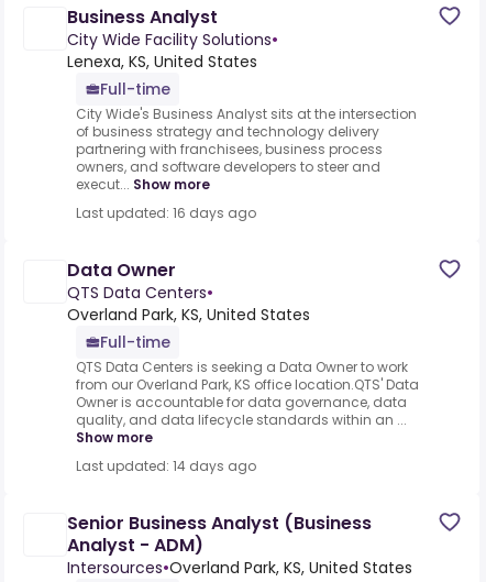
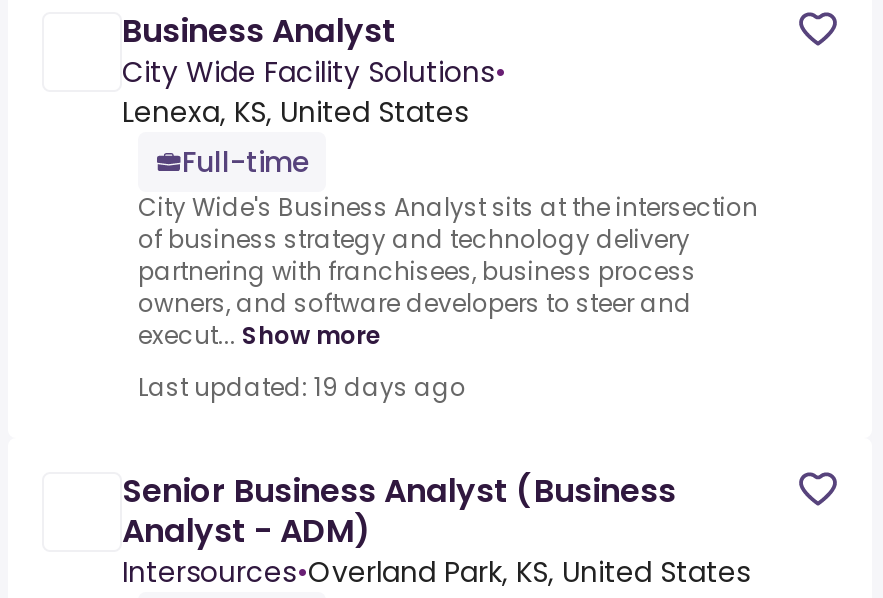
[67,204,419,476] Last updated: 16 days ago | Data Owner | QTS Data Centers• | Overland Park, KS, United States | Full-time | QTS Data Centers is seeking a Data Owner to work | from our Overland Park, KS office location.QTS' Data | Owner is accountable for data governance, data | quality, and data lifecycle standards within an ... | Show more | Last updated: 14 days ago -> [138,370,466,404] Last updated: 19 days ago

